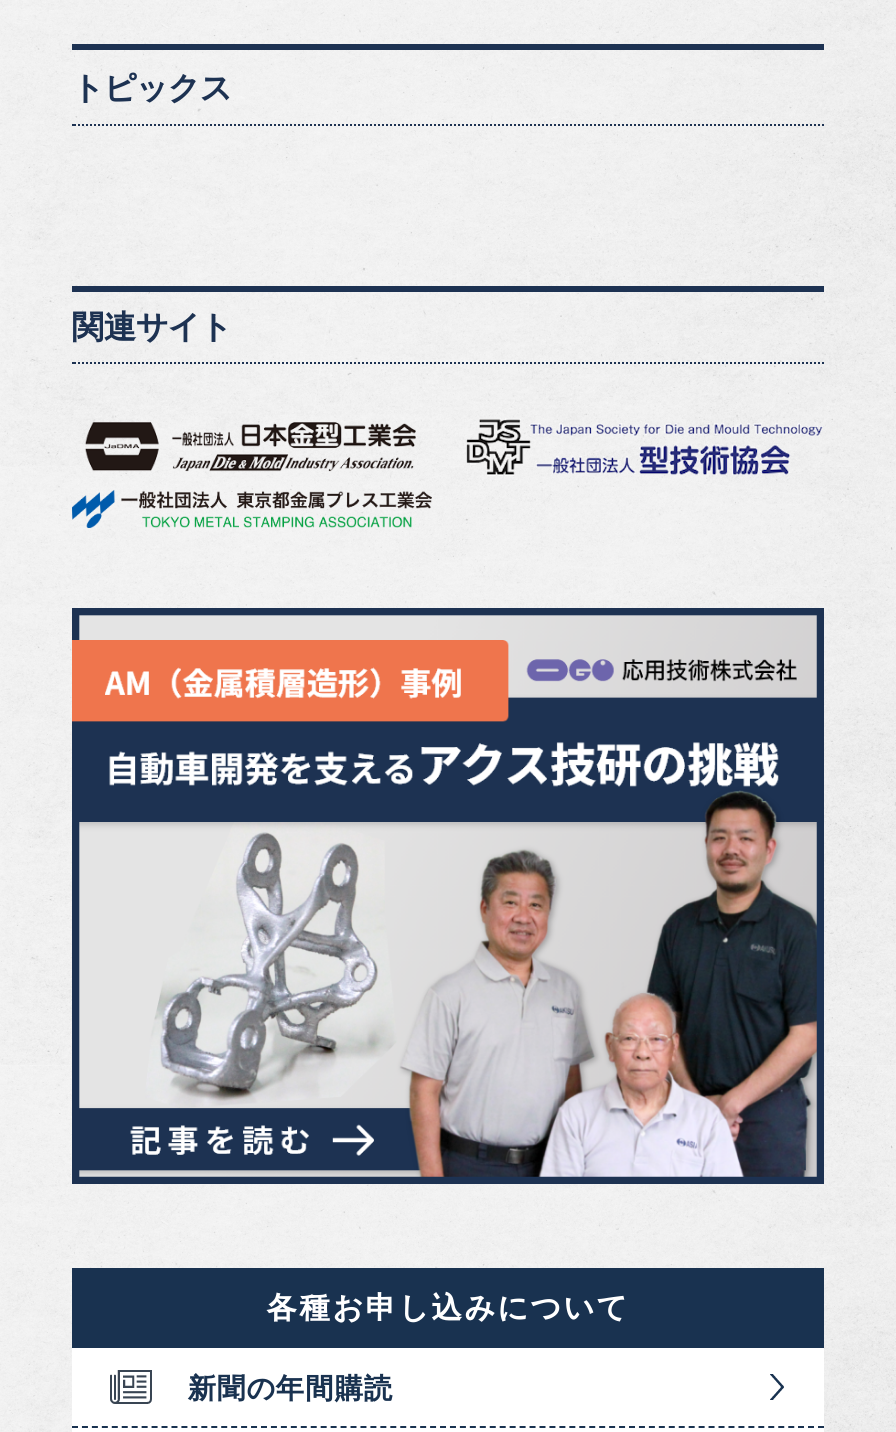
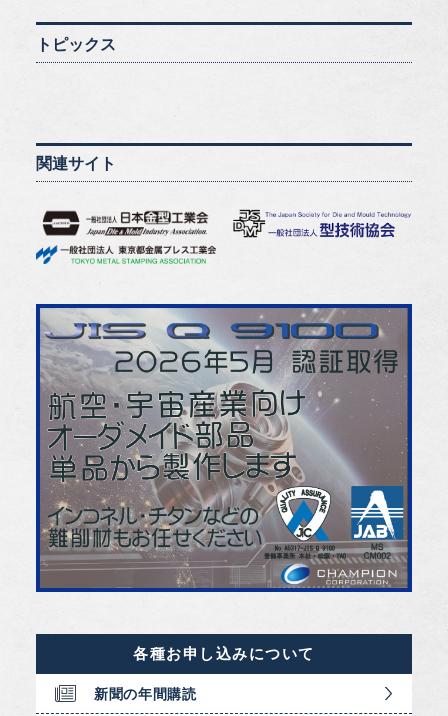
[70,608,824,1184] [image] -> [35,304,412,592] [image]

